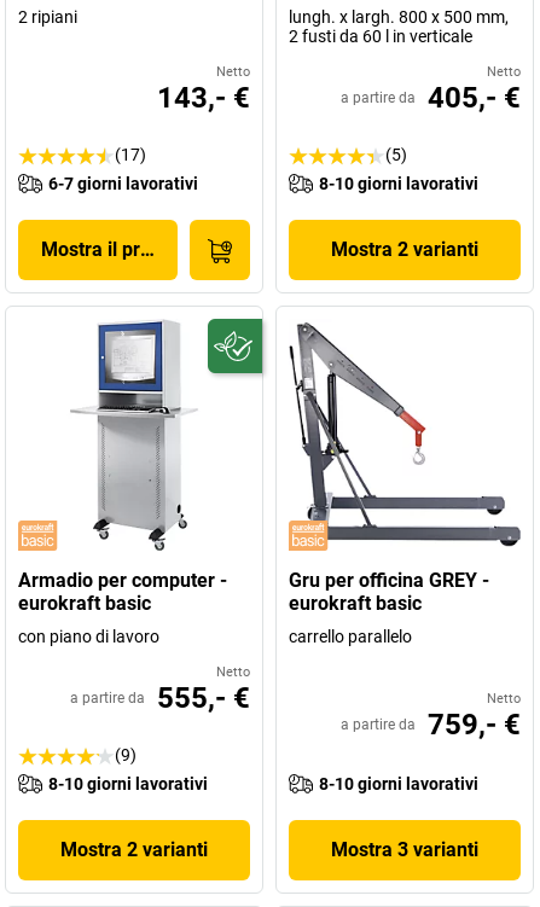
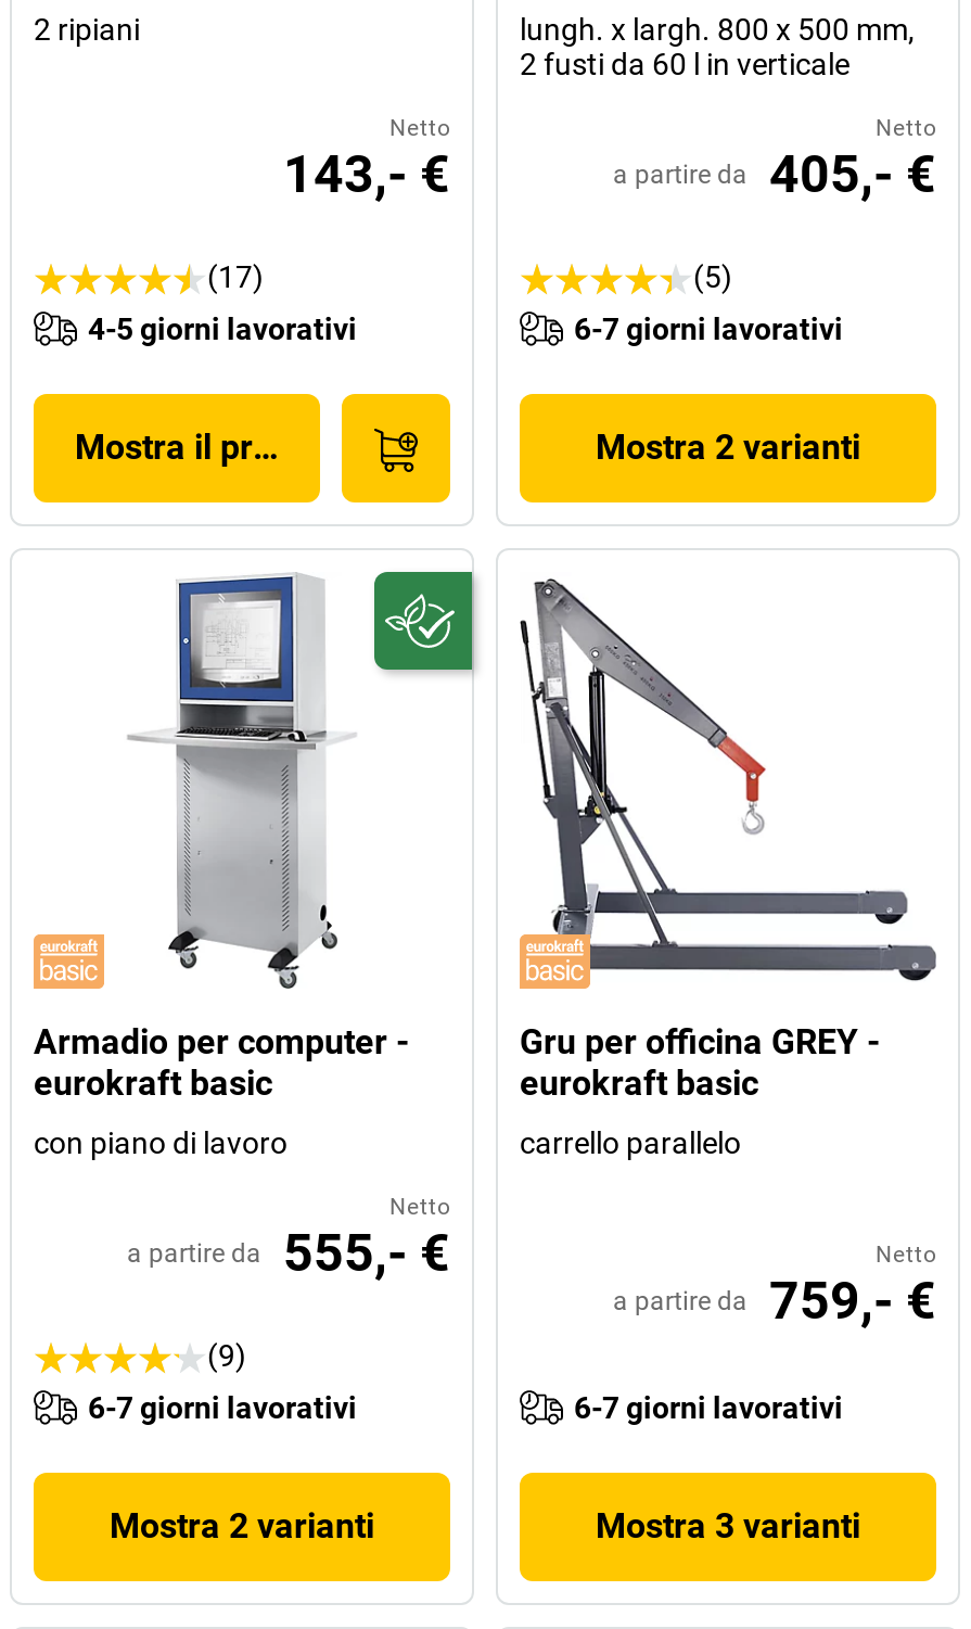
[48,174,198,193] 6-7 giorni lavorativi -> [88,312,357,346] 4-5 giorni lavorativi
[319,174,478,193] 8-10 giorni lavorativi -> [574,312,843,346] 6-7 giorni lavorativi
[48,774,208,794] 8-10 giorni lavorativi -> [88,1390,357,1425] 6-7 giorni lavorativi
[319,774,478,794] 8-10 giorni lavorativi -> [574,1390,843,1425] 6-7 giorni lavorativi

